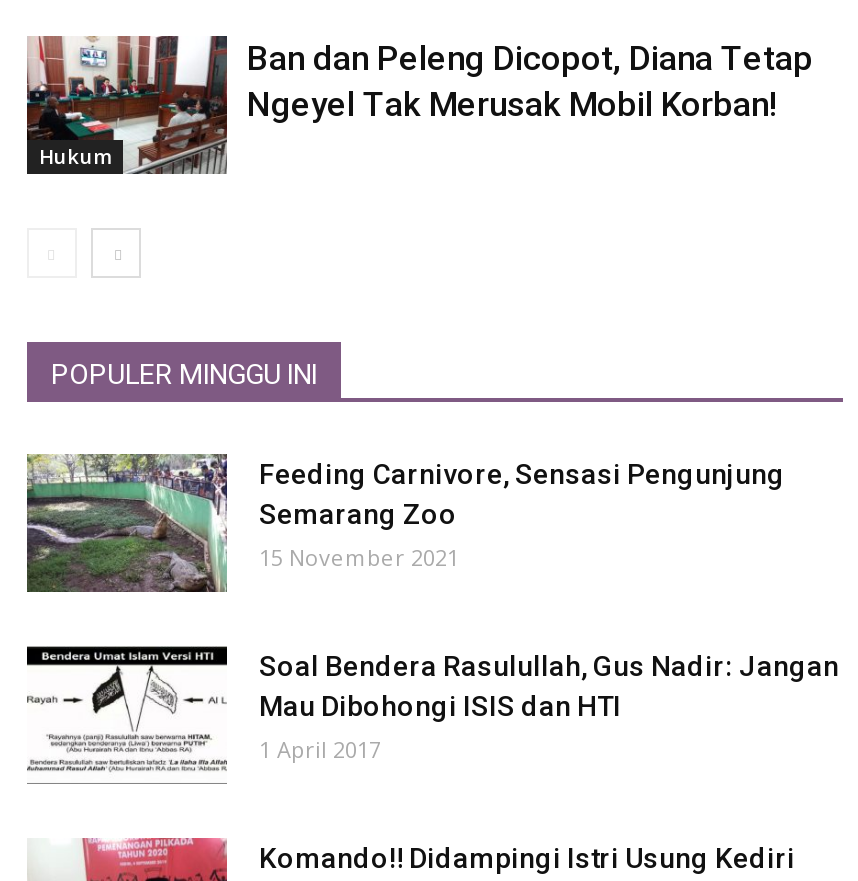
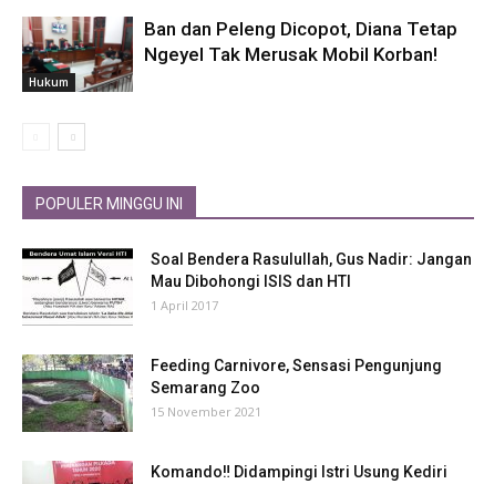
moved [25,453,785,593] -> [21,354,442,433]: [image] | Feeding Carnivore, Sensasi Pengunjung | Semarang Zoo | 15 November 2021
moved [41,647,839,773] -> [30,248,472,318]: [image] | Soal Bendera Rasulullah, Gus Nadir: Jangan | Mau Dibohongi ISIS dan HTI | 1 April 2017

